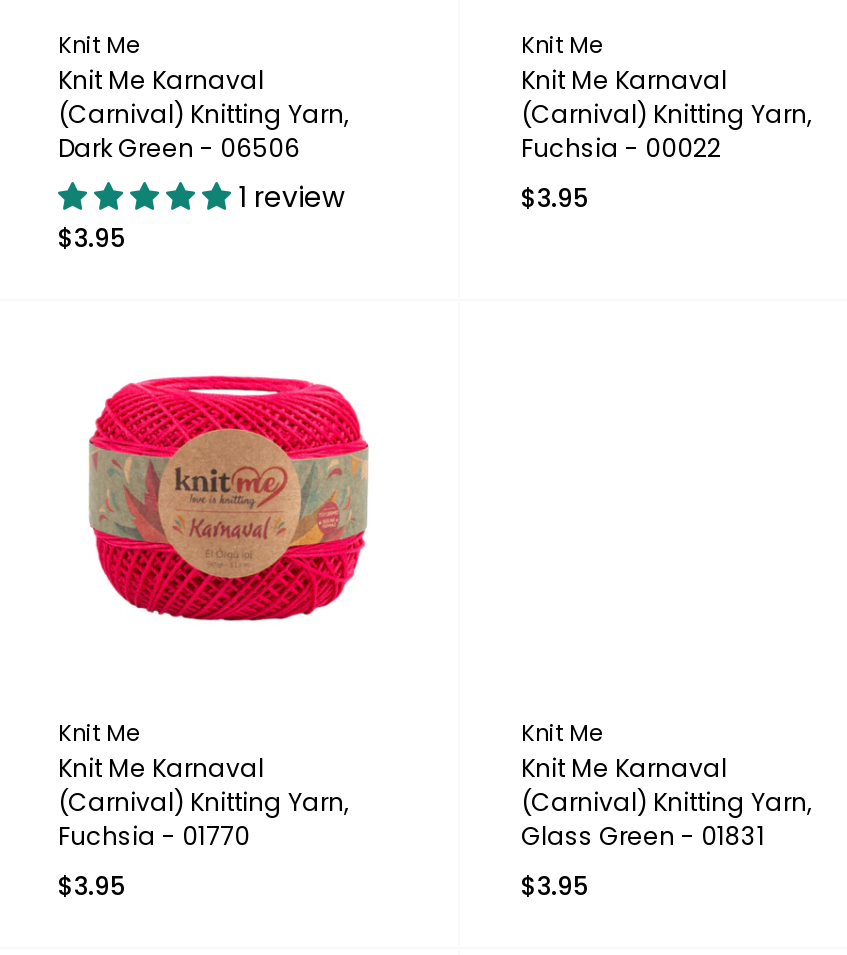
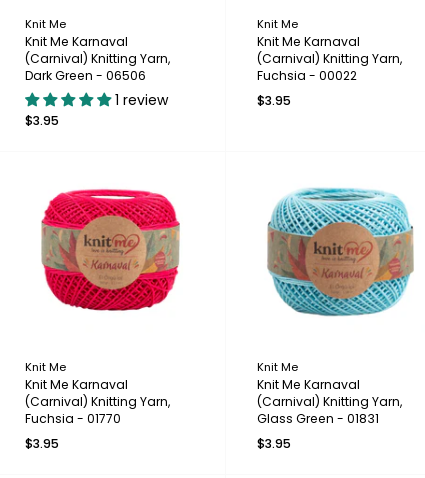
none -> [267,187,414,317] [image]

